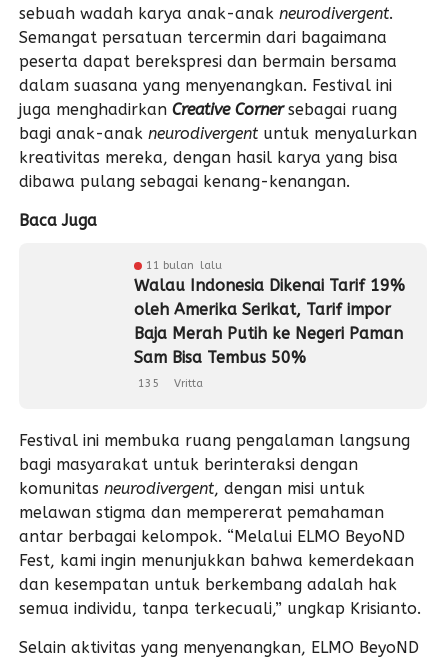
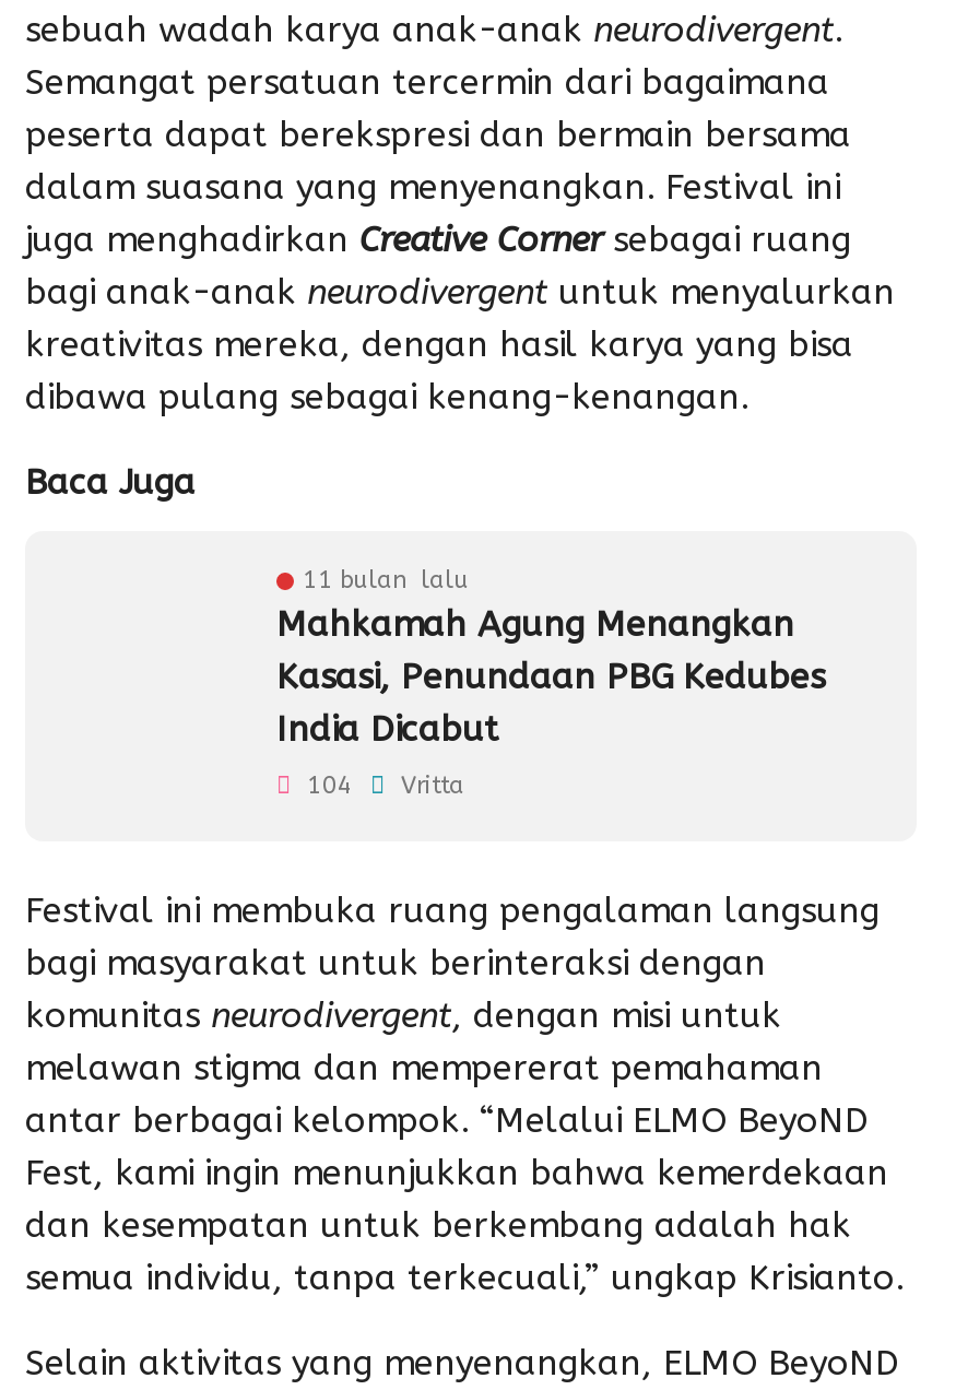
[134,276,405,367] Walau Indonesia Dikenai Tarif 19% | oleh Amerika Serikat, Tarif impor | Baja Merah Putih ke Negeri Paman | Sam Bisa Tembus 50% -> [276,603,825,750] Mahkamah Agung Menangkan | Kasasi, Penundaan PBG Kedubes | India Dicabut
[138,377,203,390] 135 Vritta -> [300,771,464,800] 104 Vritta

